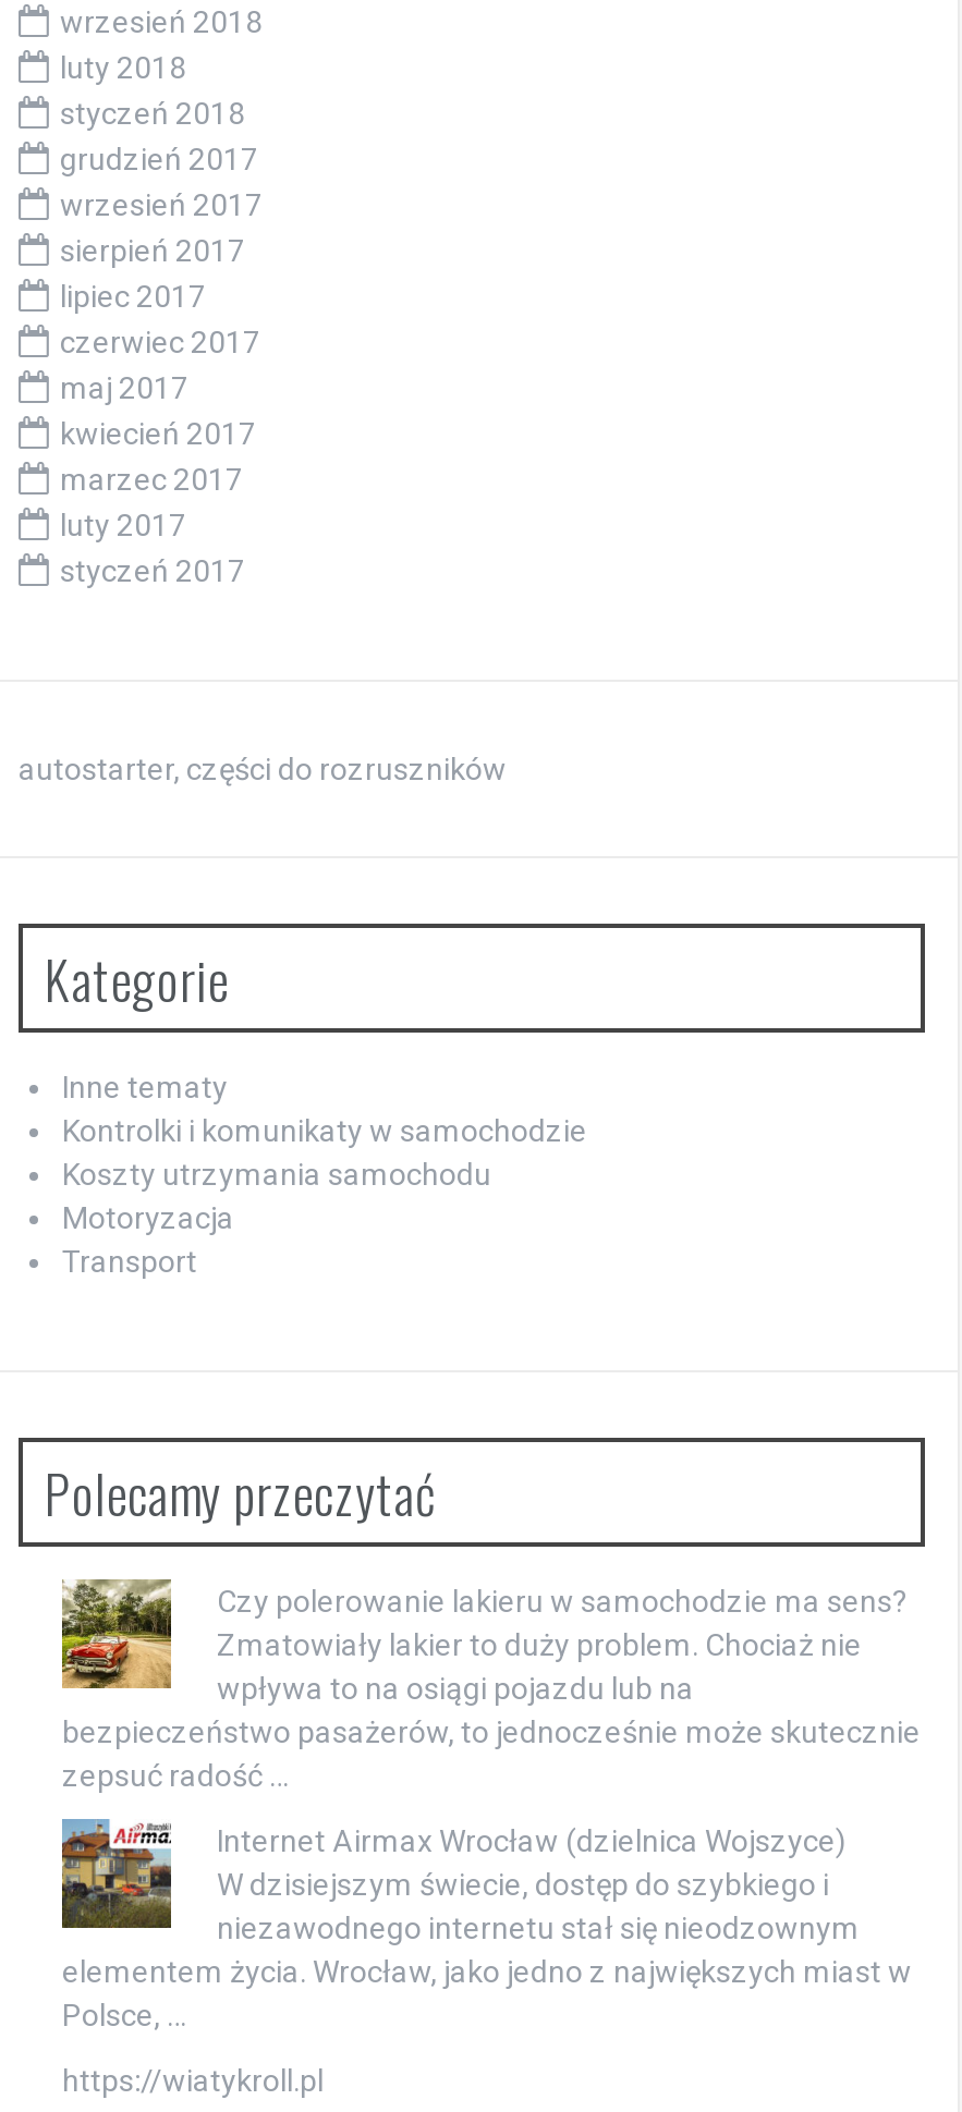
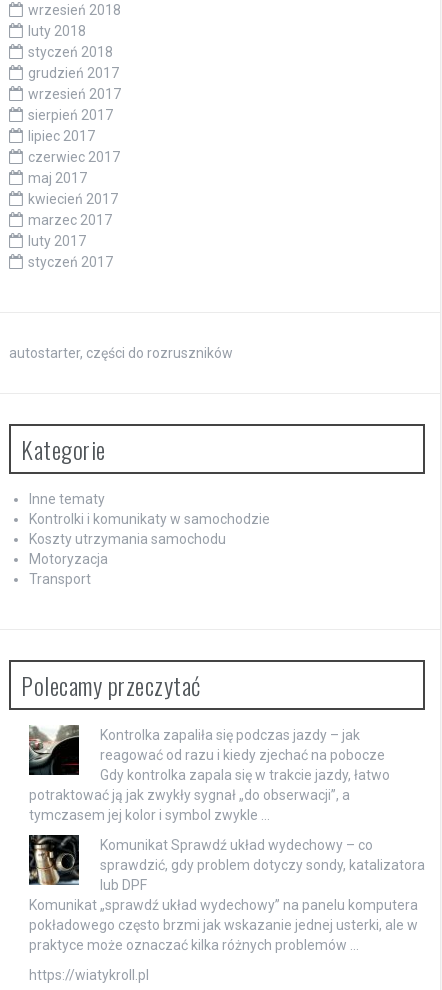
[60,1577,921,1793] [image] | Czy polerowanie lakieru w samochodzie ma sens? | Zmatowiały lakier to duży problem. Chociaż nie | wpływa to na osiągi pojazdu lub na | bezpieczeństwo pasażerów, to jednocześnie może skutecznie | zepsuć radość … -> [28,726,390,823] [image] | Kontrolka zapaliła się podczas jazdy – jak | reagować od razu i kiedy zjechać na pobocze | Gdy kontrolka zapala się w trakcie jazdy, łatwo | potraktować ją jak zwykły sygnał „do obserwacji”, a | tymczasem jej kolor i symbol zwykle …
[60,1817,912,2033] [image] | Internet Airmax Wrocław (dzielnica Wojszyce) | W dzisiejszym świecie, dostęp do szybkiego i | niezawodnego internetu stał się nieodzownym | elementem życia. Wrocław, jako jedno z największych miast w | Polsce, … -> [28,837,425,953] [image] | Komunikat Sprawdź układ wydechowy – co | sprawdzić, gdy problem dotyczy sondy, katalizatora | lub DPF | Komunikat „sprawdź układ wydechowy” na panelu komputera | pokładowego często brzmi jak wskazanie jednej usterki, ale w | praktyce może oznaczać kilka różnych problemów …

